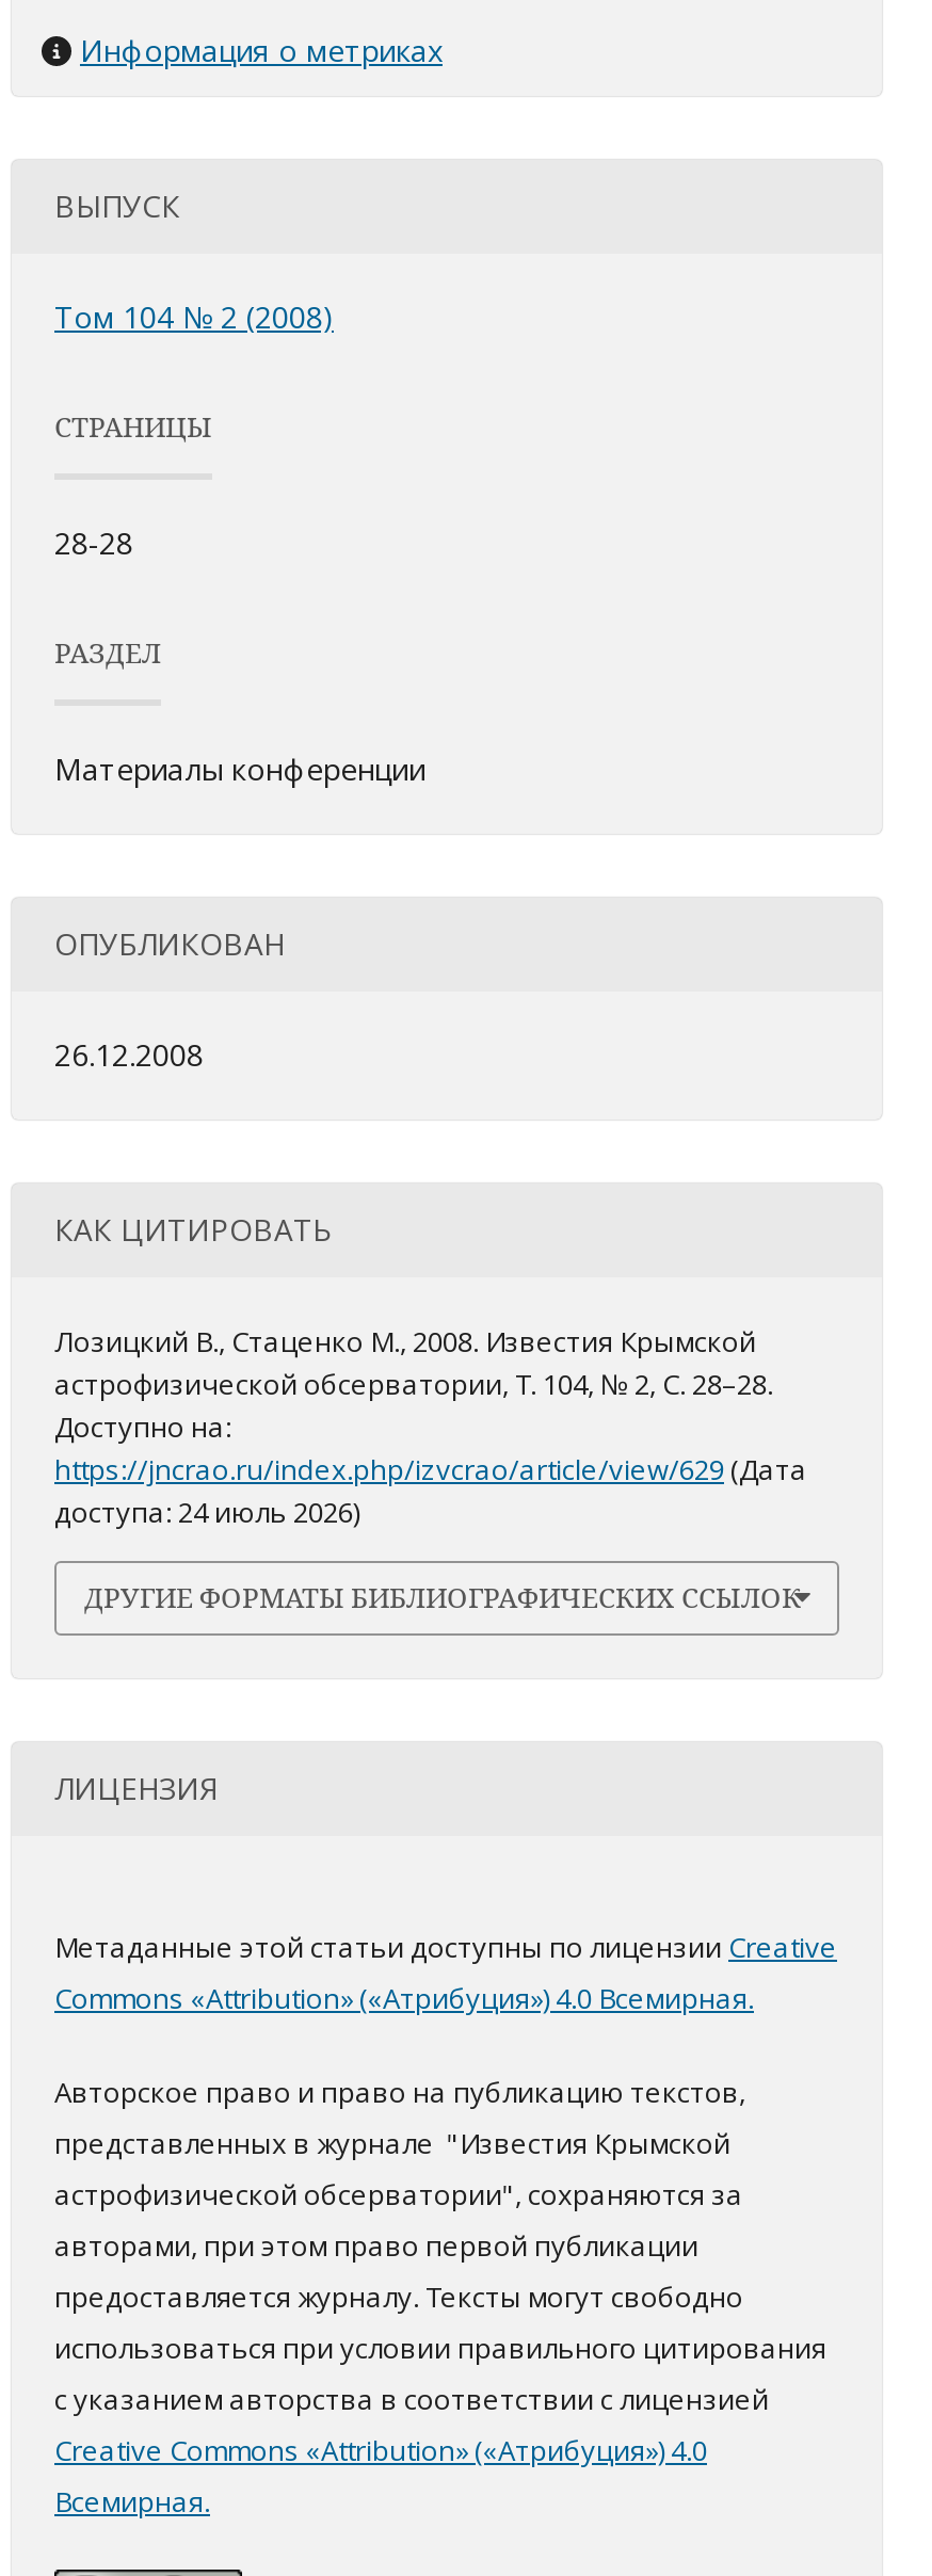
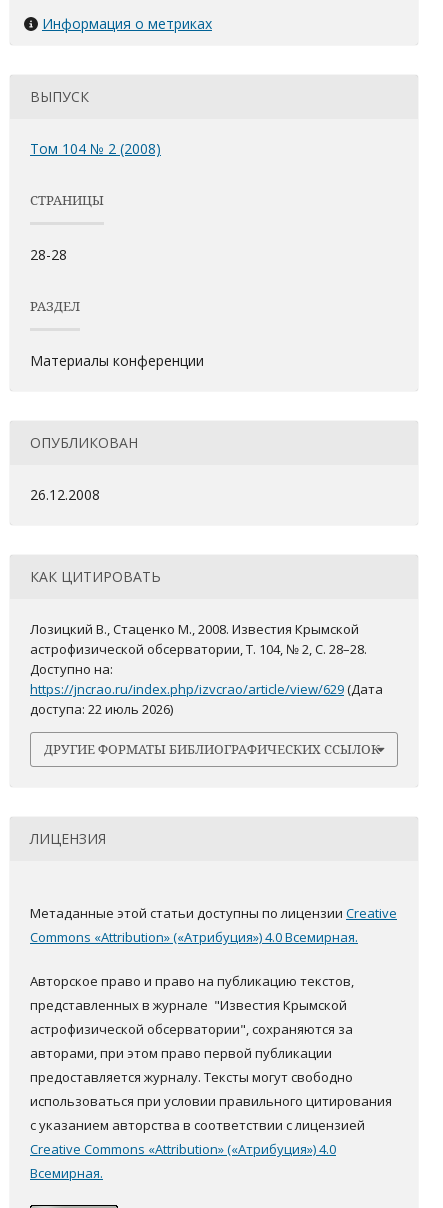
[54,1493,359,1531] доступа: 24 июль 2026) -> [30,700,173,718] доступа: 22 июль 2026)

